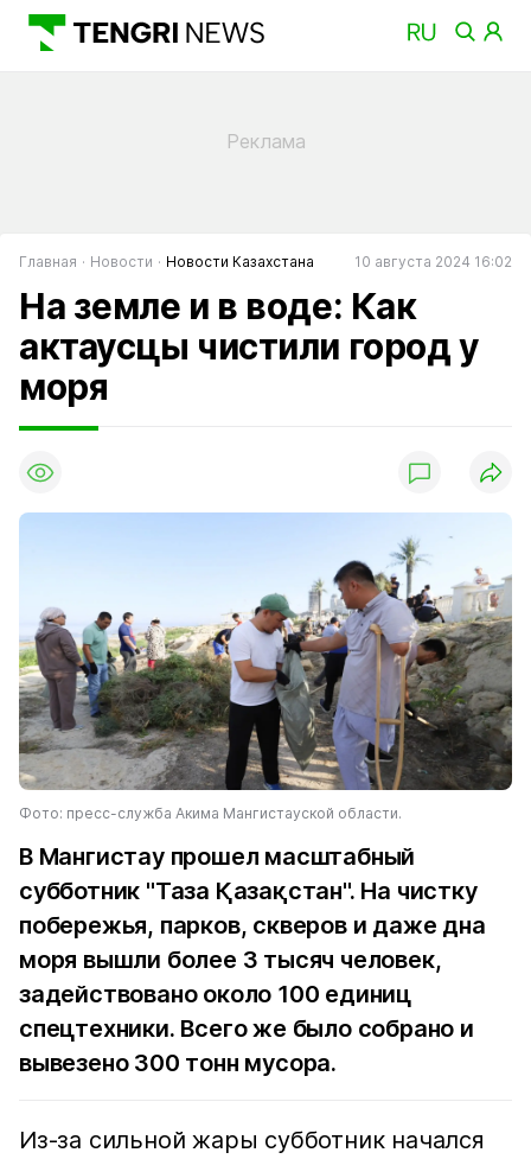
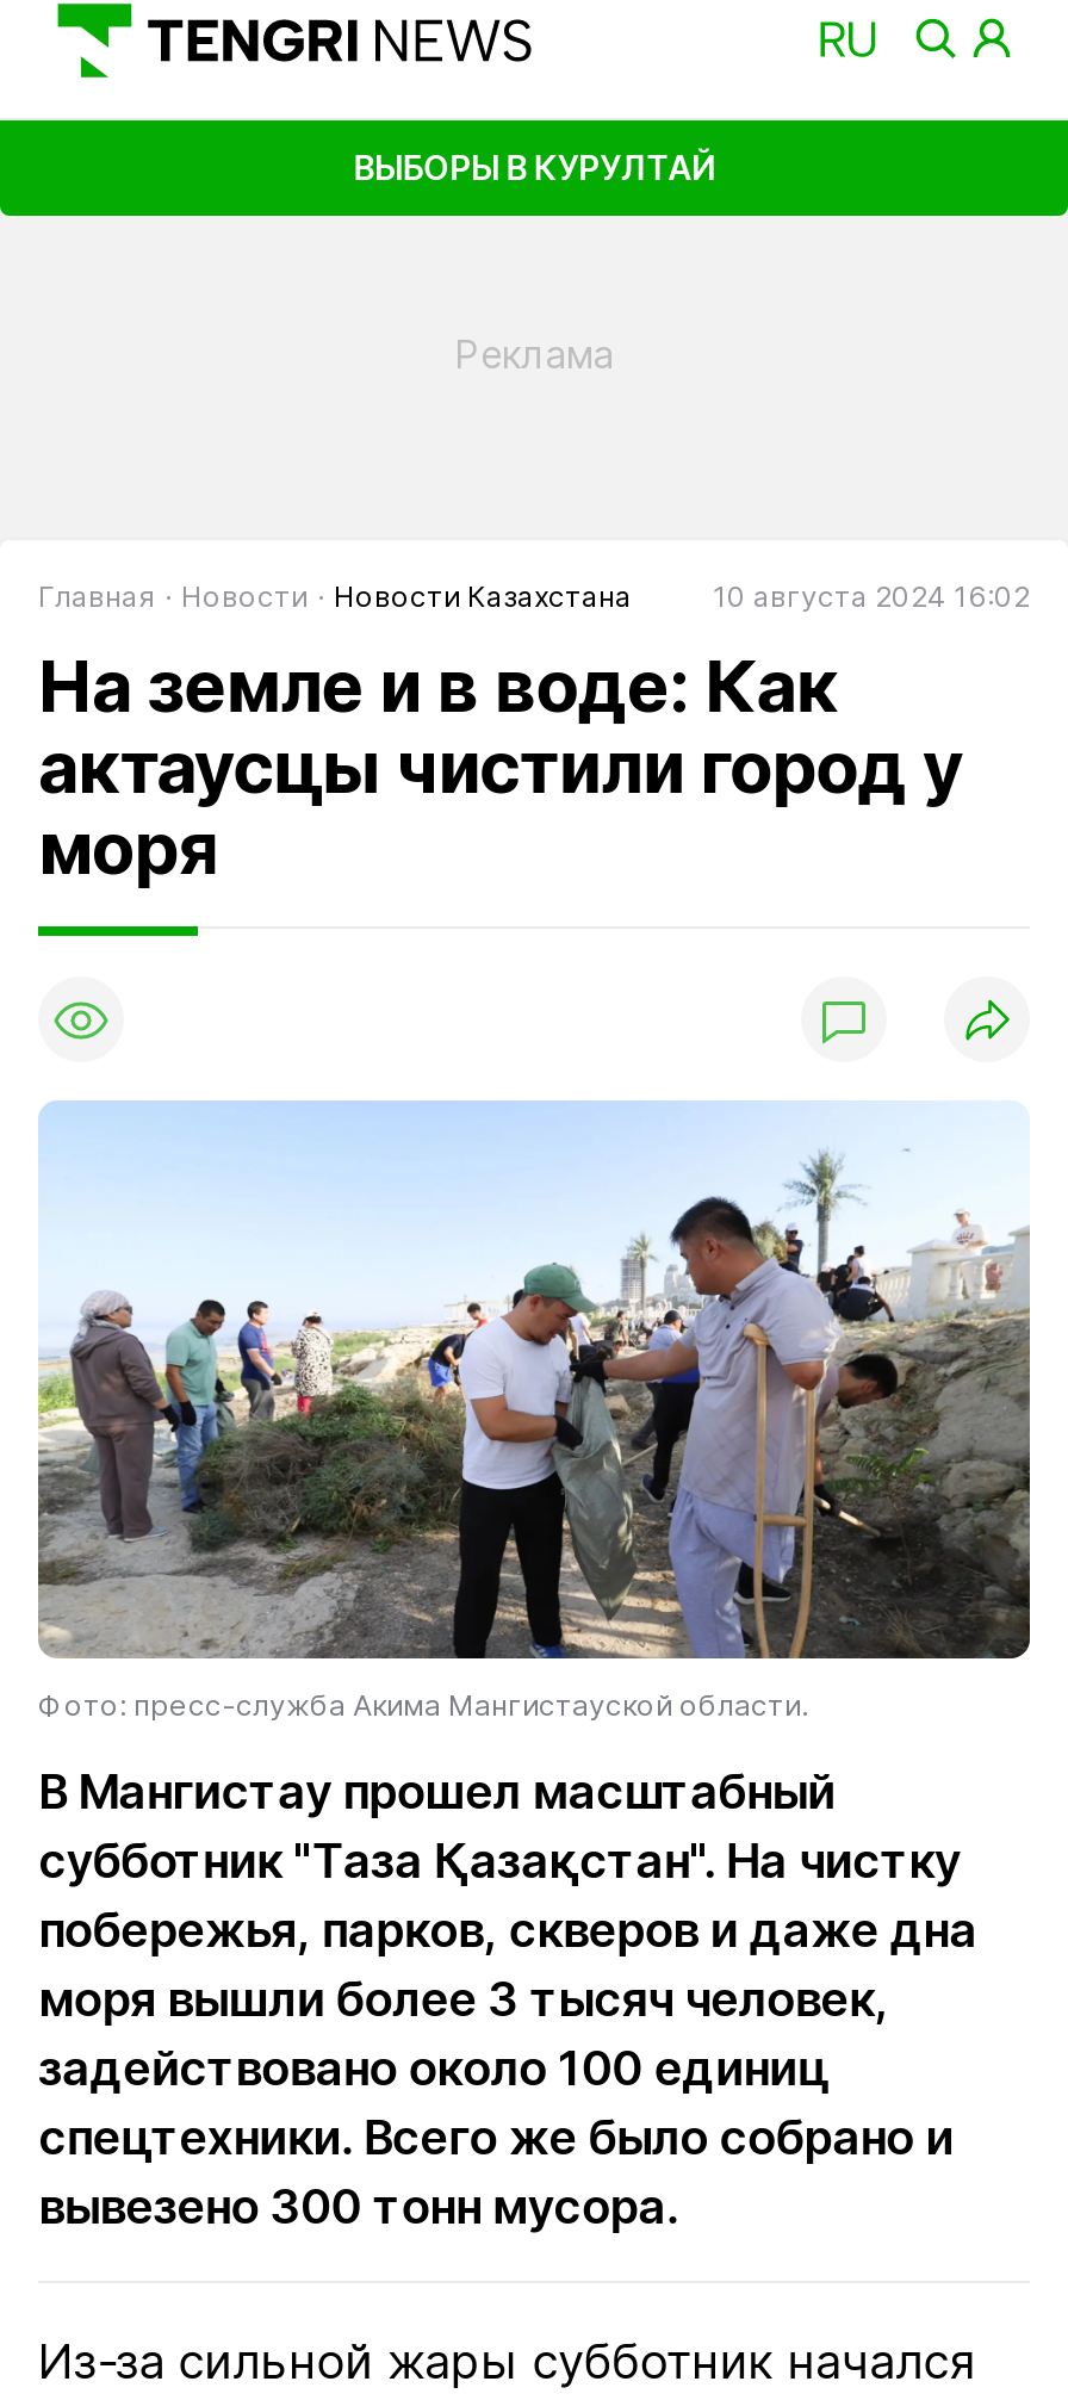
none -> [353,146,715,186] ВЫБОРЫ В КУРУЛТАЙ

